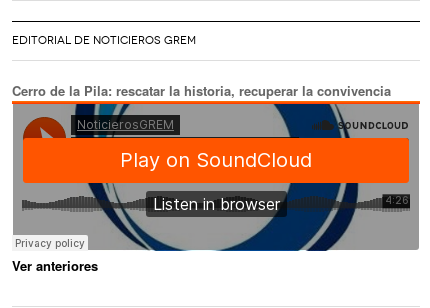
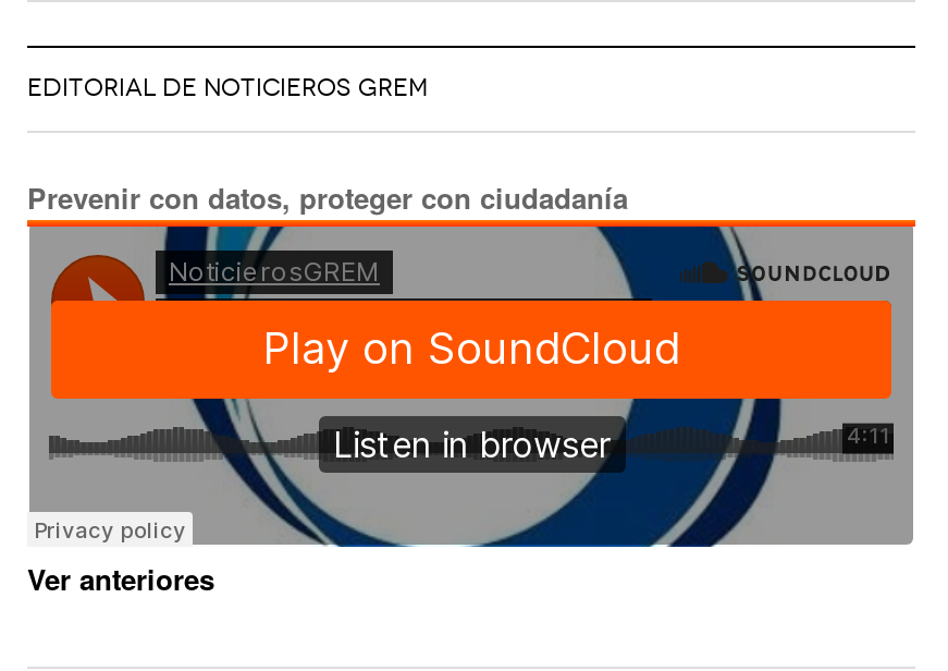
[12,81,391,100] Cerro de la Pila: rescatar la historia, recuperar la convivencia -> [27,176,628,217] Prevenir con datos, proteger con ciudadanía

